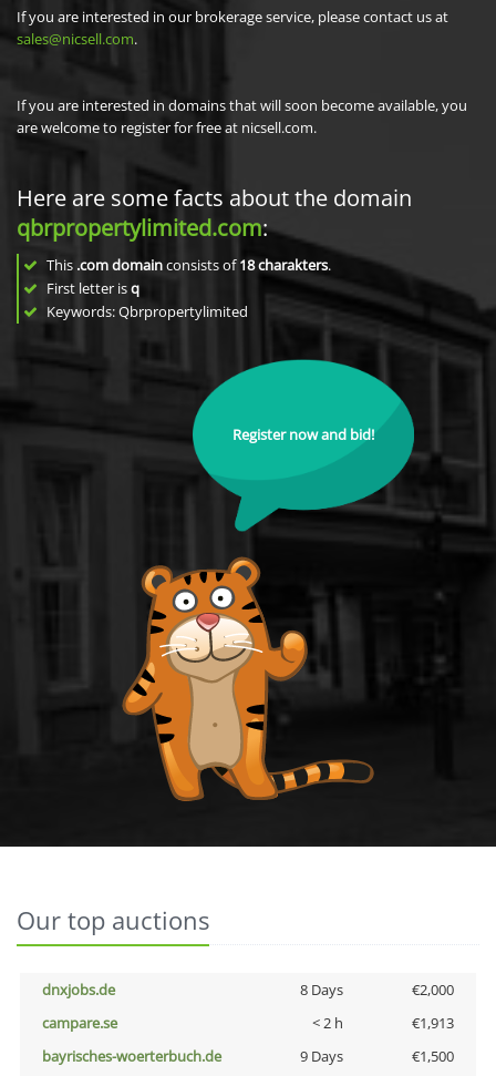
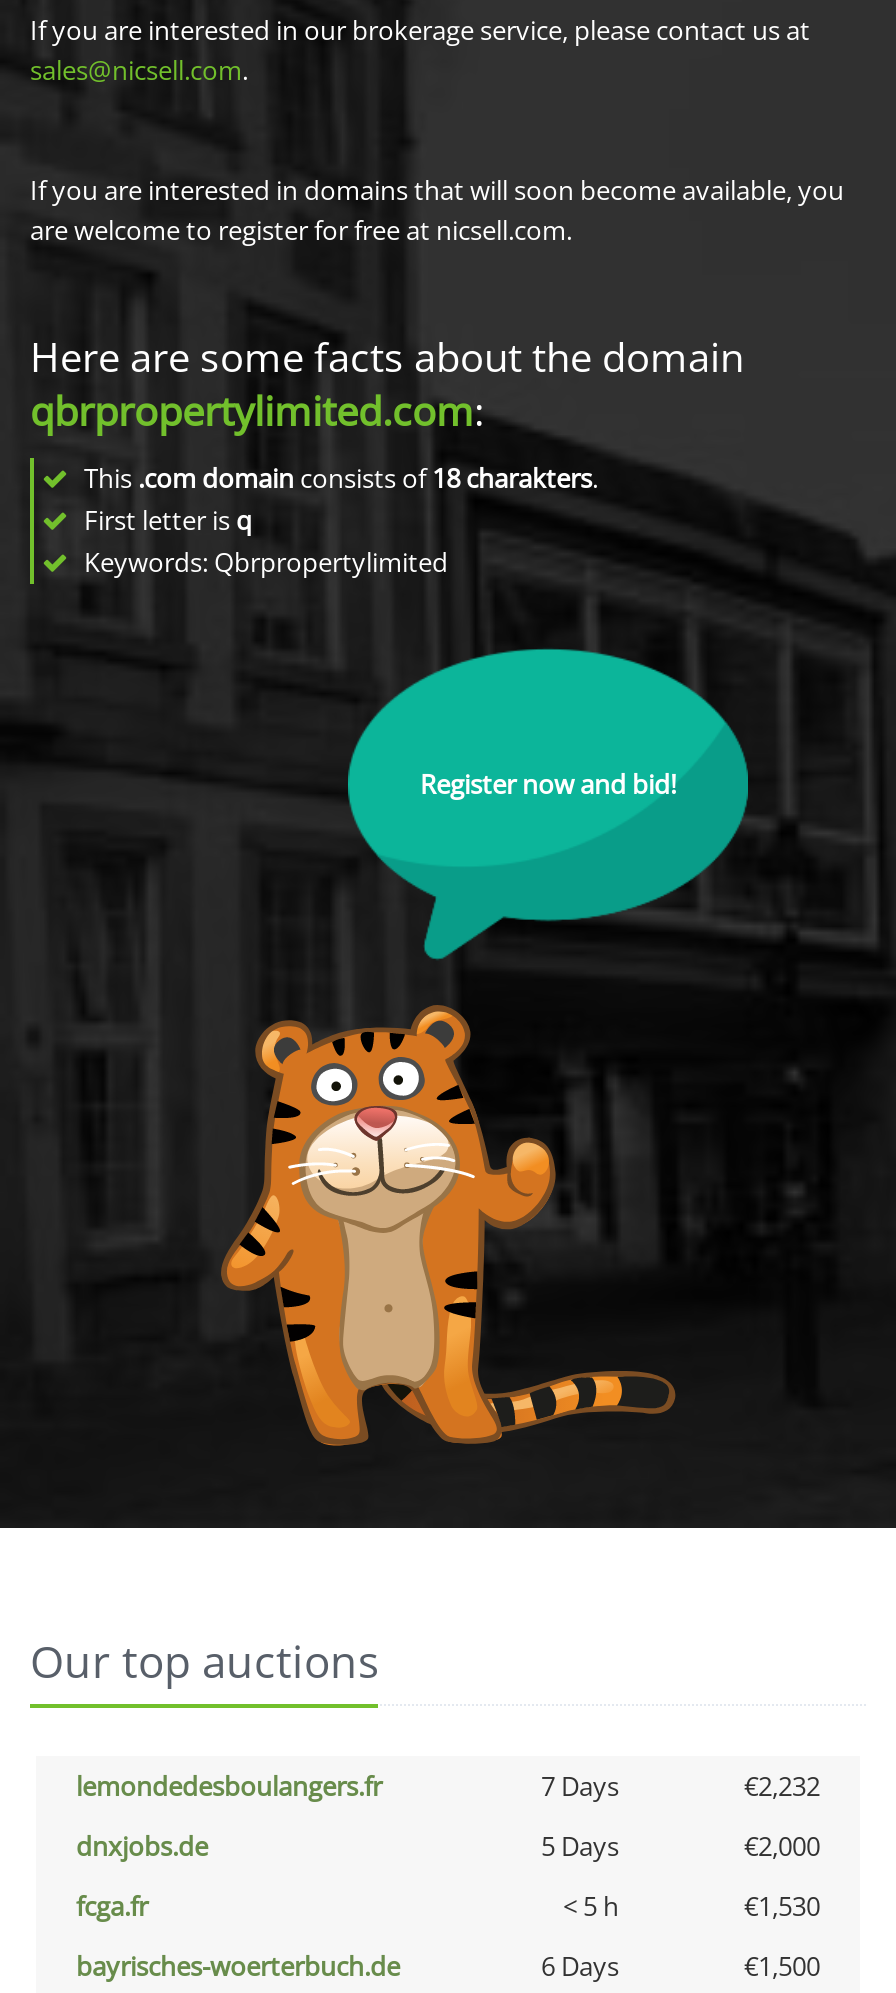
none -> [76,1768,820,1804] lemondedesboulangers.fr | 7 Days | €2,232
[299,980,343,1000] 8 Days -> [541,1828,619,1864] 5 Days
[42,1013,454,1033] campare.se | < 2 h | €1,913 -> [76,1888,820,1924] fcga.fr | < 5 h | €1,530
[299,1046,343,1066] 9 Days -> [541,1948,619,1984] 6 Days

